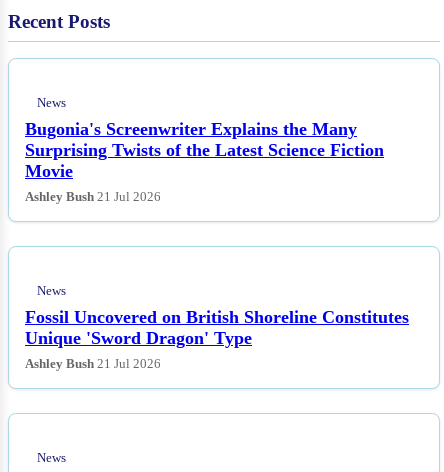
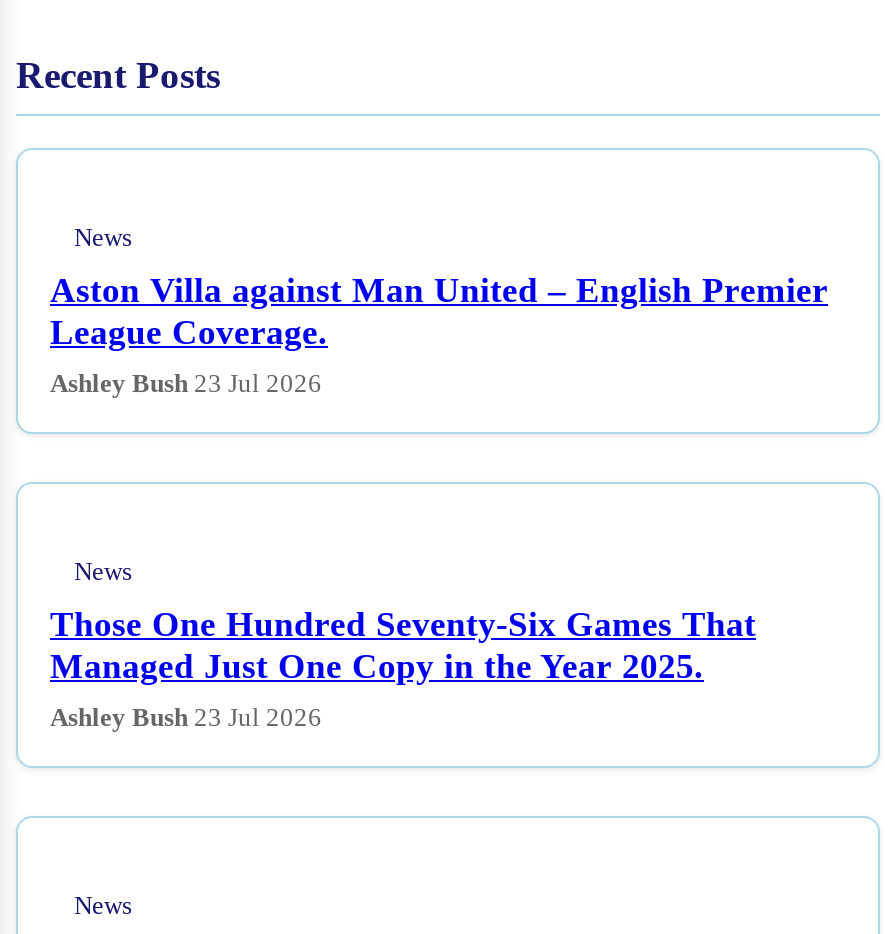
[25,119,384,204] Bugonia's Screenwriter Explains the Many | Surprising Twists of the Latest Science Fiction | Movie | Ashley Bush 21 Jul 2026 -> [50,270,828,398] Aston Villa against Man United – English Premier | League Coverage. | Ashley Bush 23 Jul 2026
[25,307,409,371] Fossil Uncovered on British Shoreline Constitutes | Unique 'Sword Dragon' Type | Ashley Bush 21 Jul 2026 -> [50,604,756,732] Those One Hundred Seventy-Six Games That | Managed Just One Copy in the Year 2025. | Ashley Bush 23 Jul 2026

